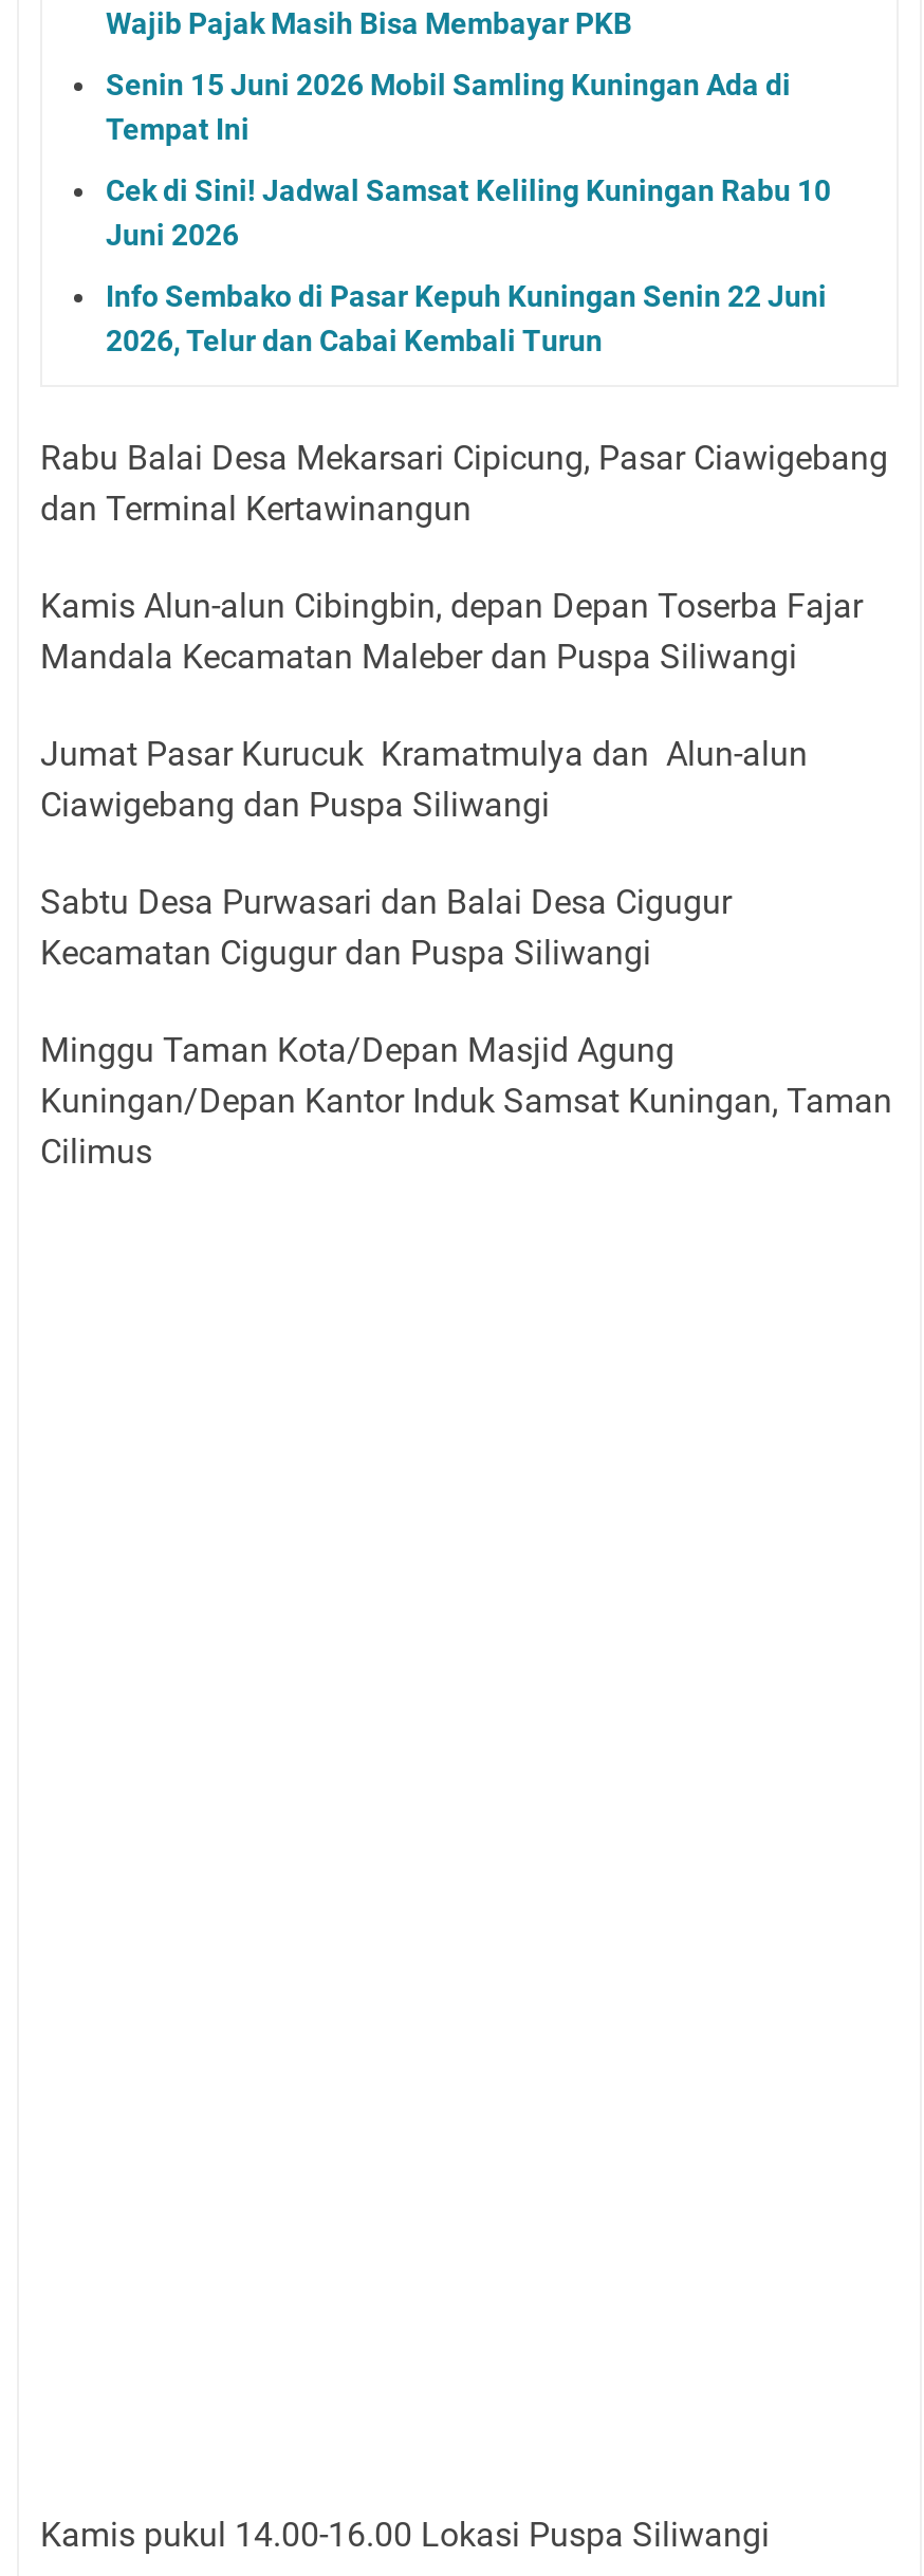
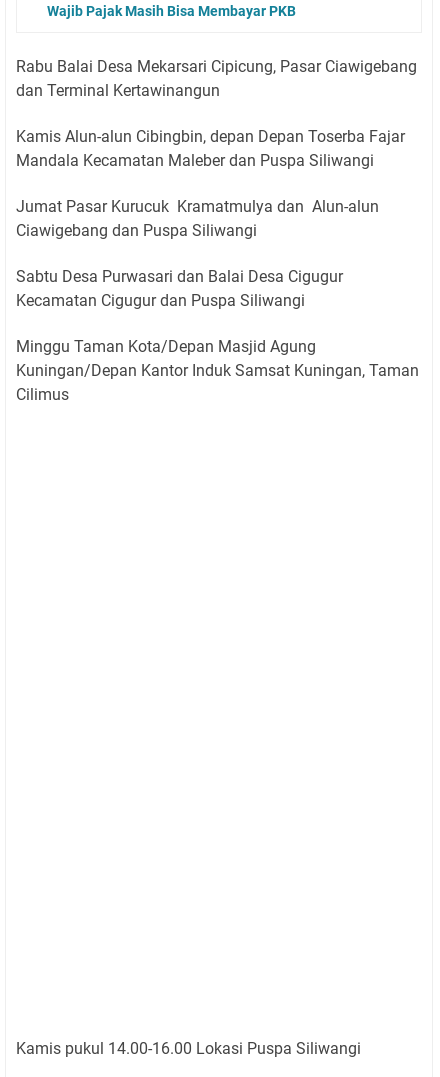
[106,67,831,357] Senin 15 Juni 2026 Mobil Samling Kuningan Ada di | Tempat Ini | Cek di Sini! Jadwal Samsat Keliling Kuningan Rabu 10 | Juni 2026 | Info Sembako di Pasar Kepuh Kuningan Senin 22 Juni | 2026, Telur dan Cabai Kembali Turun -> none

